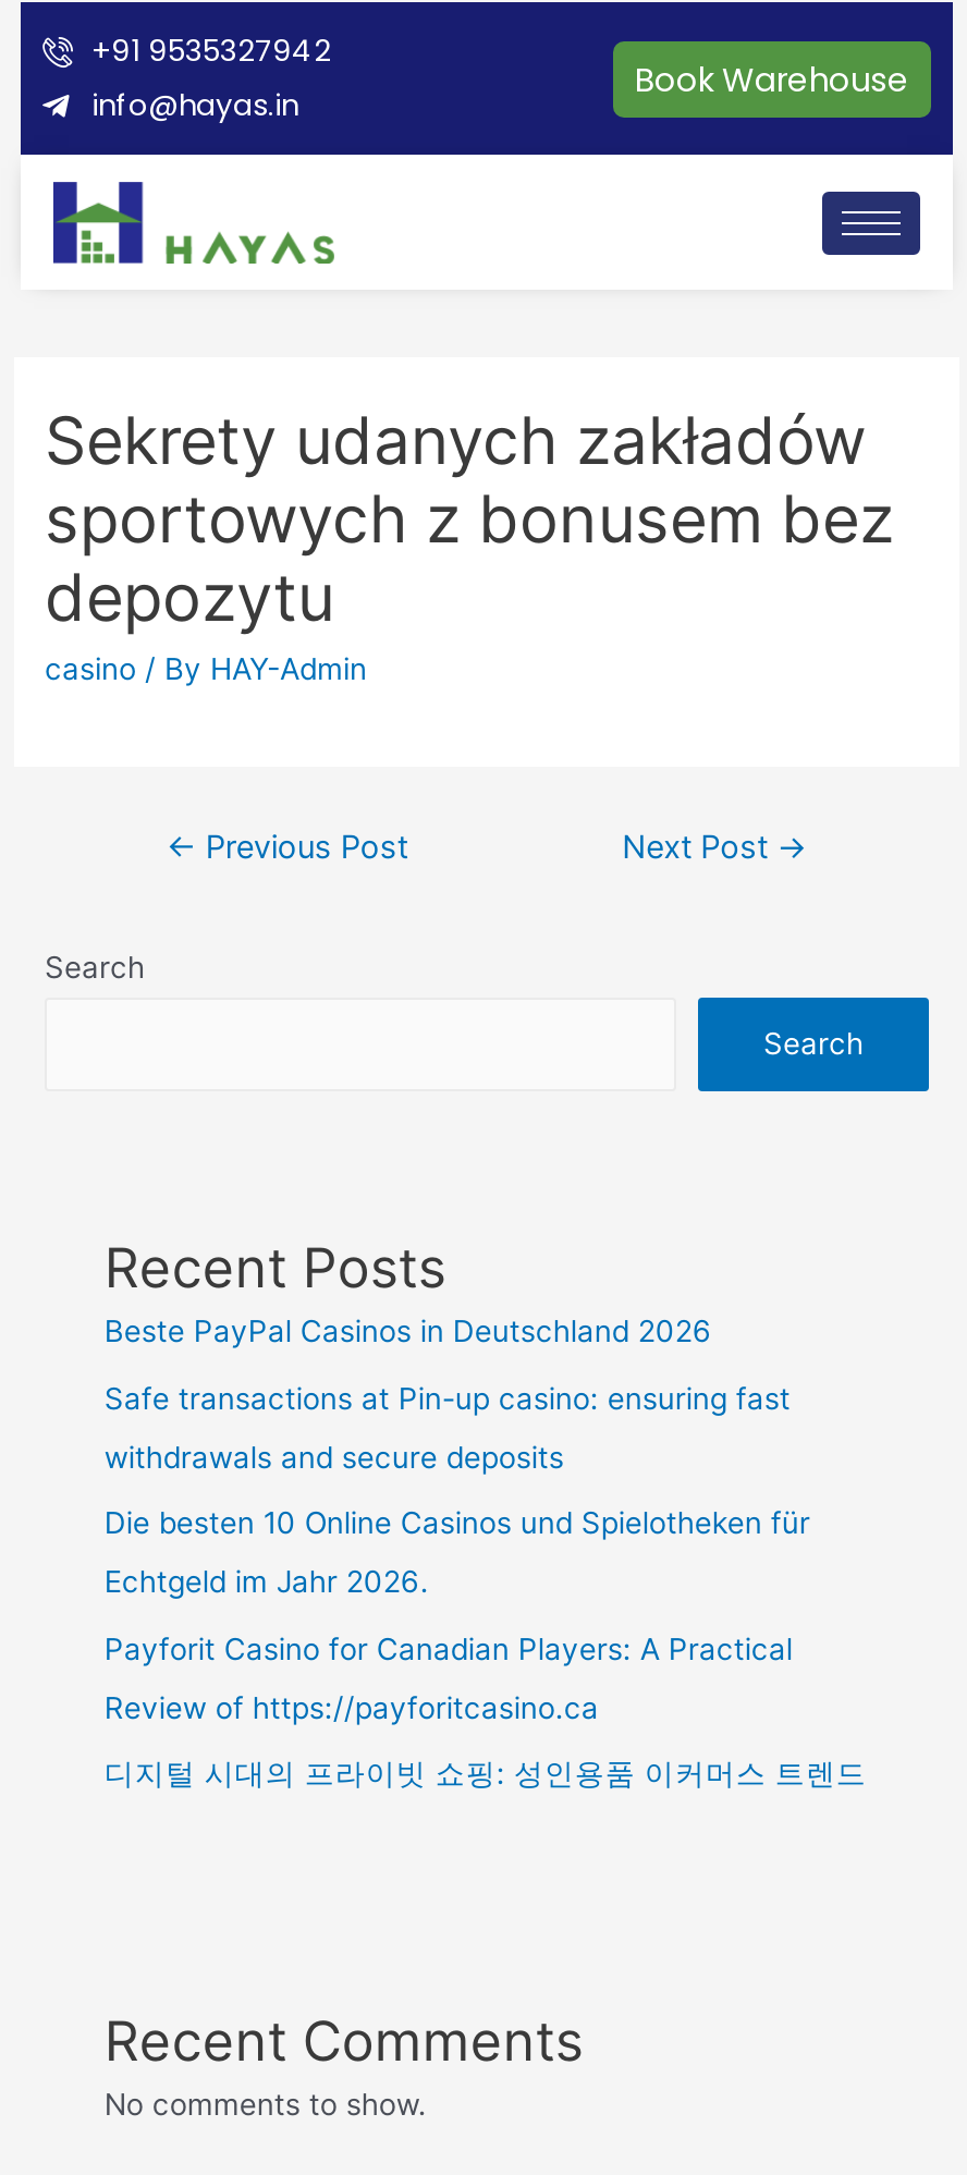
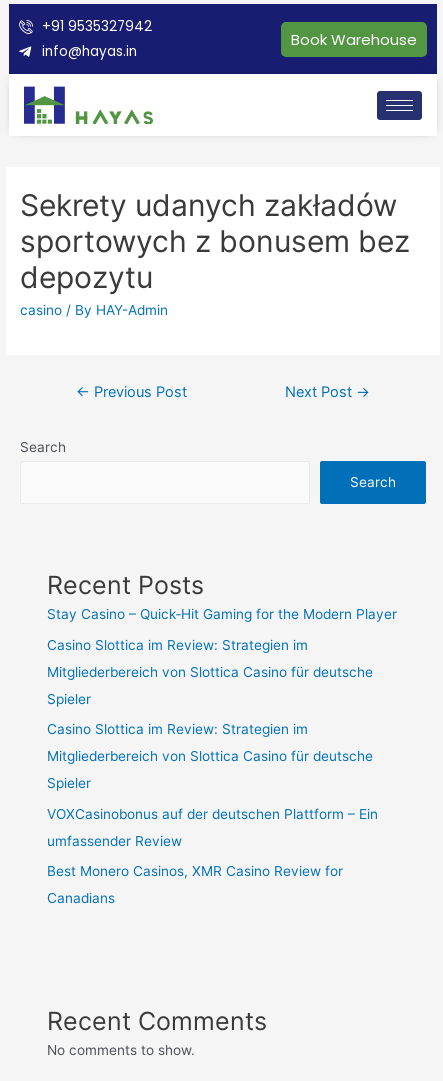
[104,1314,867,1791] Beste PayPal Casinos in Deutschland 2026 | Safe transactions at Pin-up casino: ensuring fast | withdrawals and secure deposits | Die besten 10 Online Casinos und Spielotheken für | Echtgeld im Jahr 2026. | Payforit Casino for Canadian Players: A Practical | Review of https://payforitcasino.ca | 디지털 시대의 프라이빗 쇼핑: 성인용품 이커머스 트렌드 -> [47,606,397,906] Stay Casino – Quick‑Hit Gaming for the Modern Player | Casino Slottica im Review: Strategien im | Mitgliederbereich von Slottica Casino für deutsche | Spieler | Casino Slottica im Review: Strategien im | Mitgliederbereich von Slottica Casino für deutsche | Spieler | VOXCasinobonus auf der deutschen Plattform – Ein | umfassender Review | Best Monero Casinos, XMR Casino Review for | Canadians

